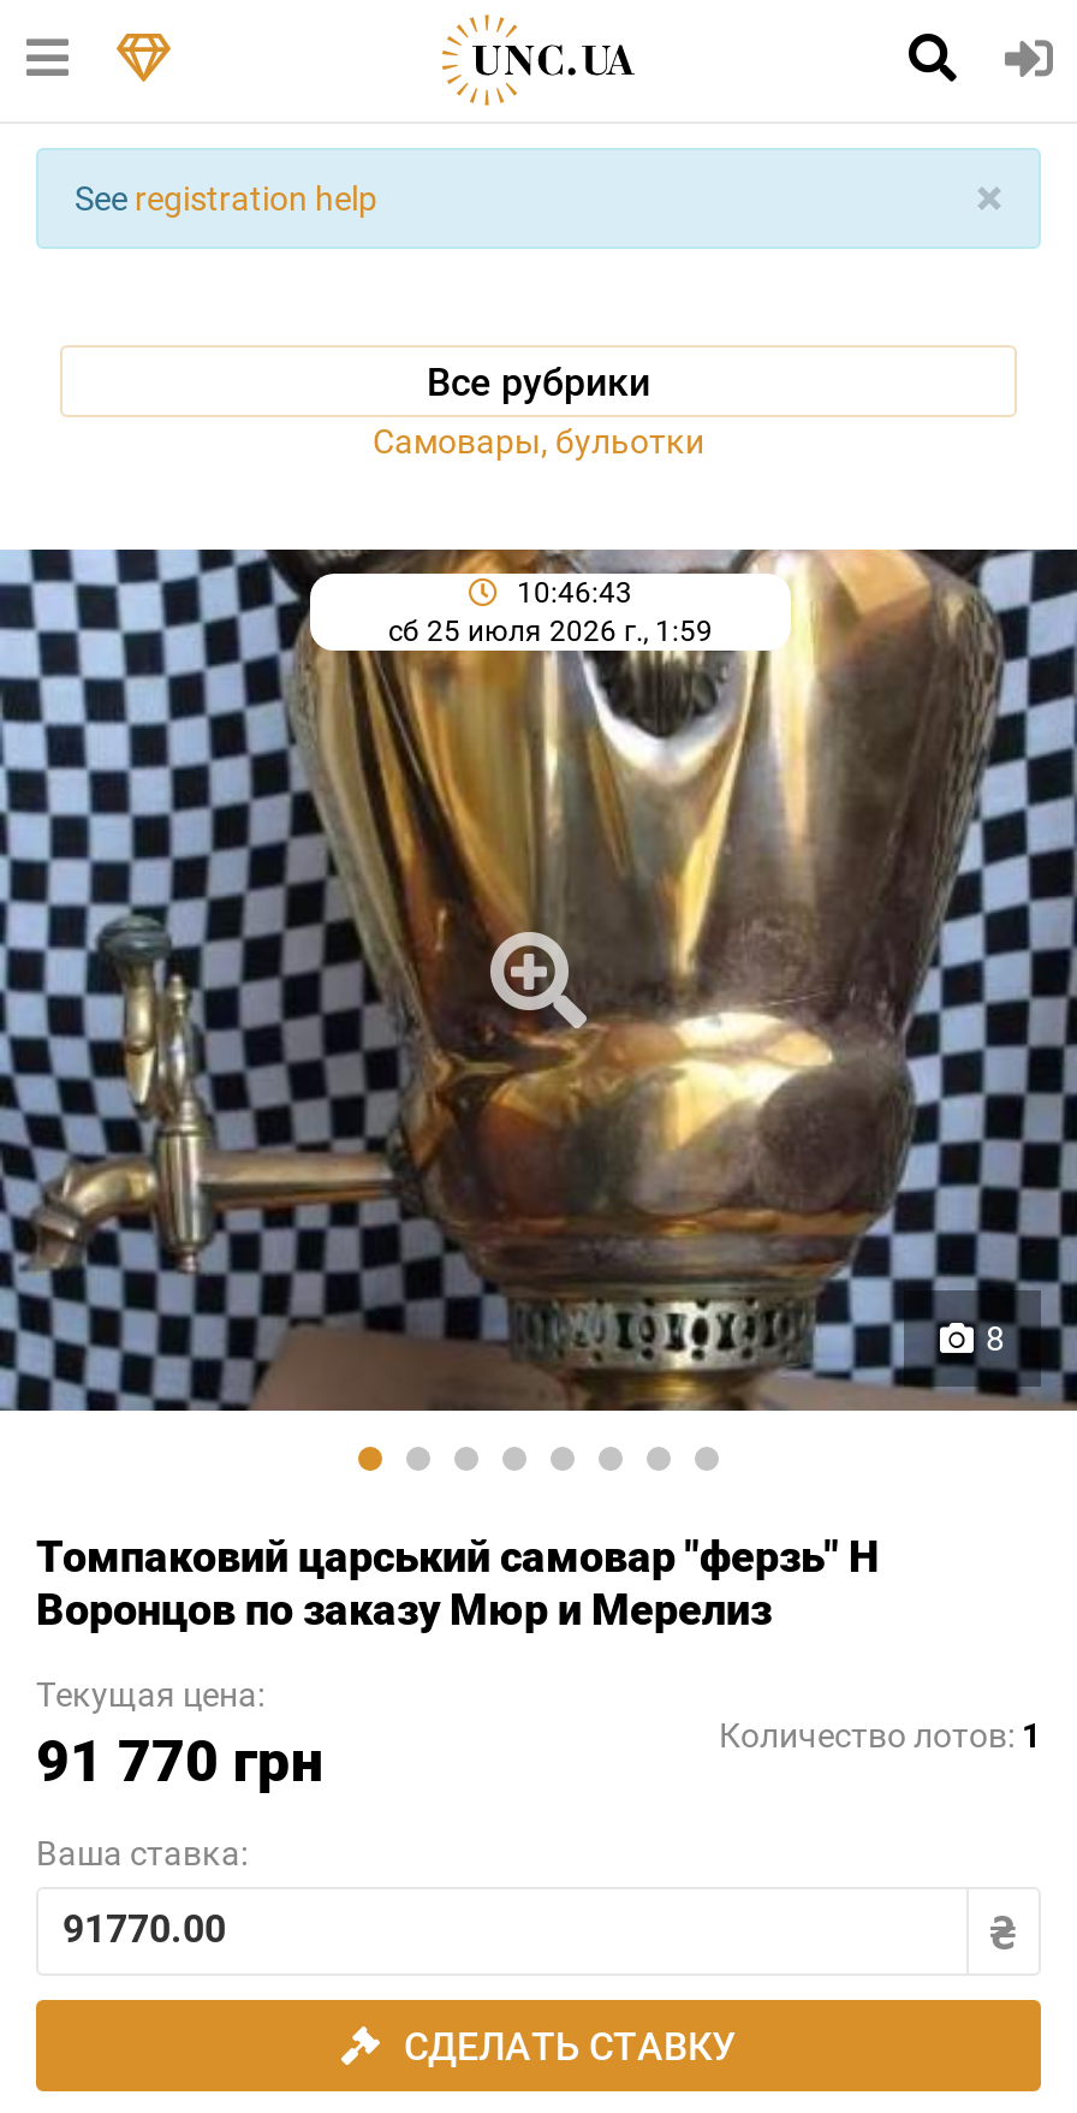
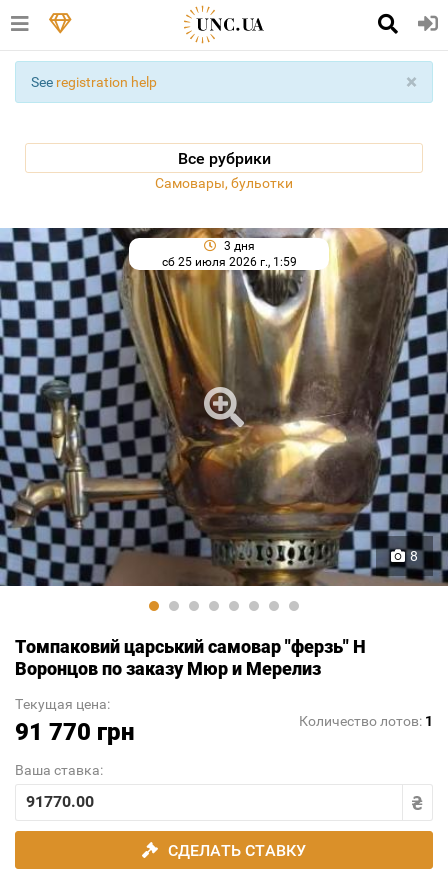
[517,576,632,610] 10:46:43 -> [223,239,254,253] 3 дня

